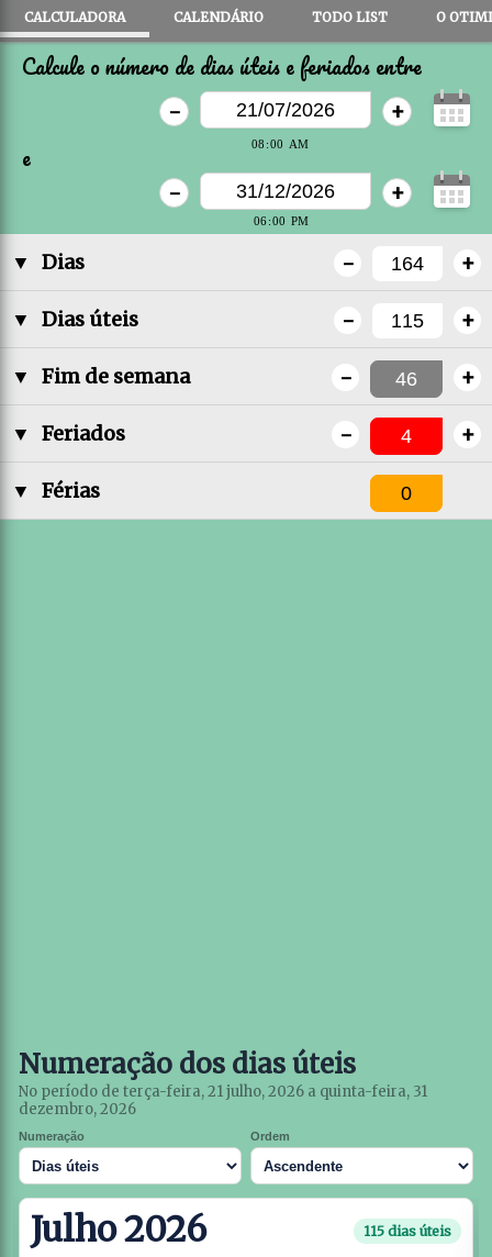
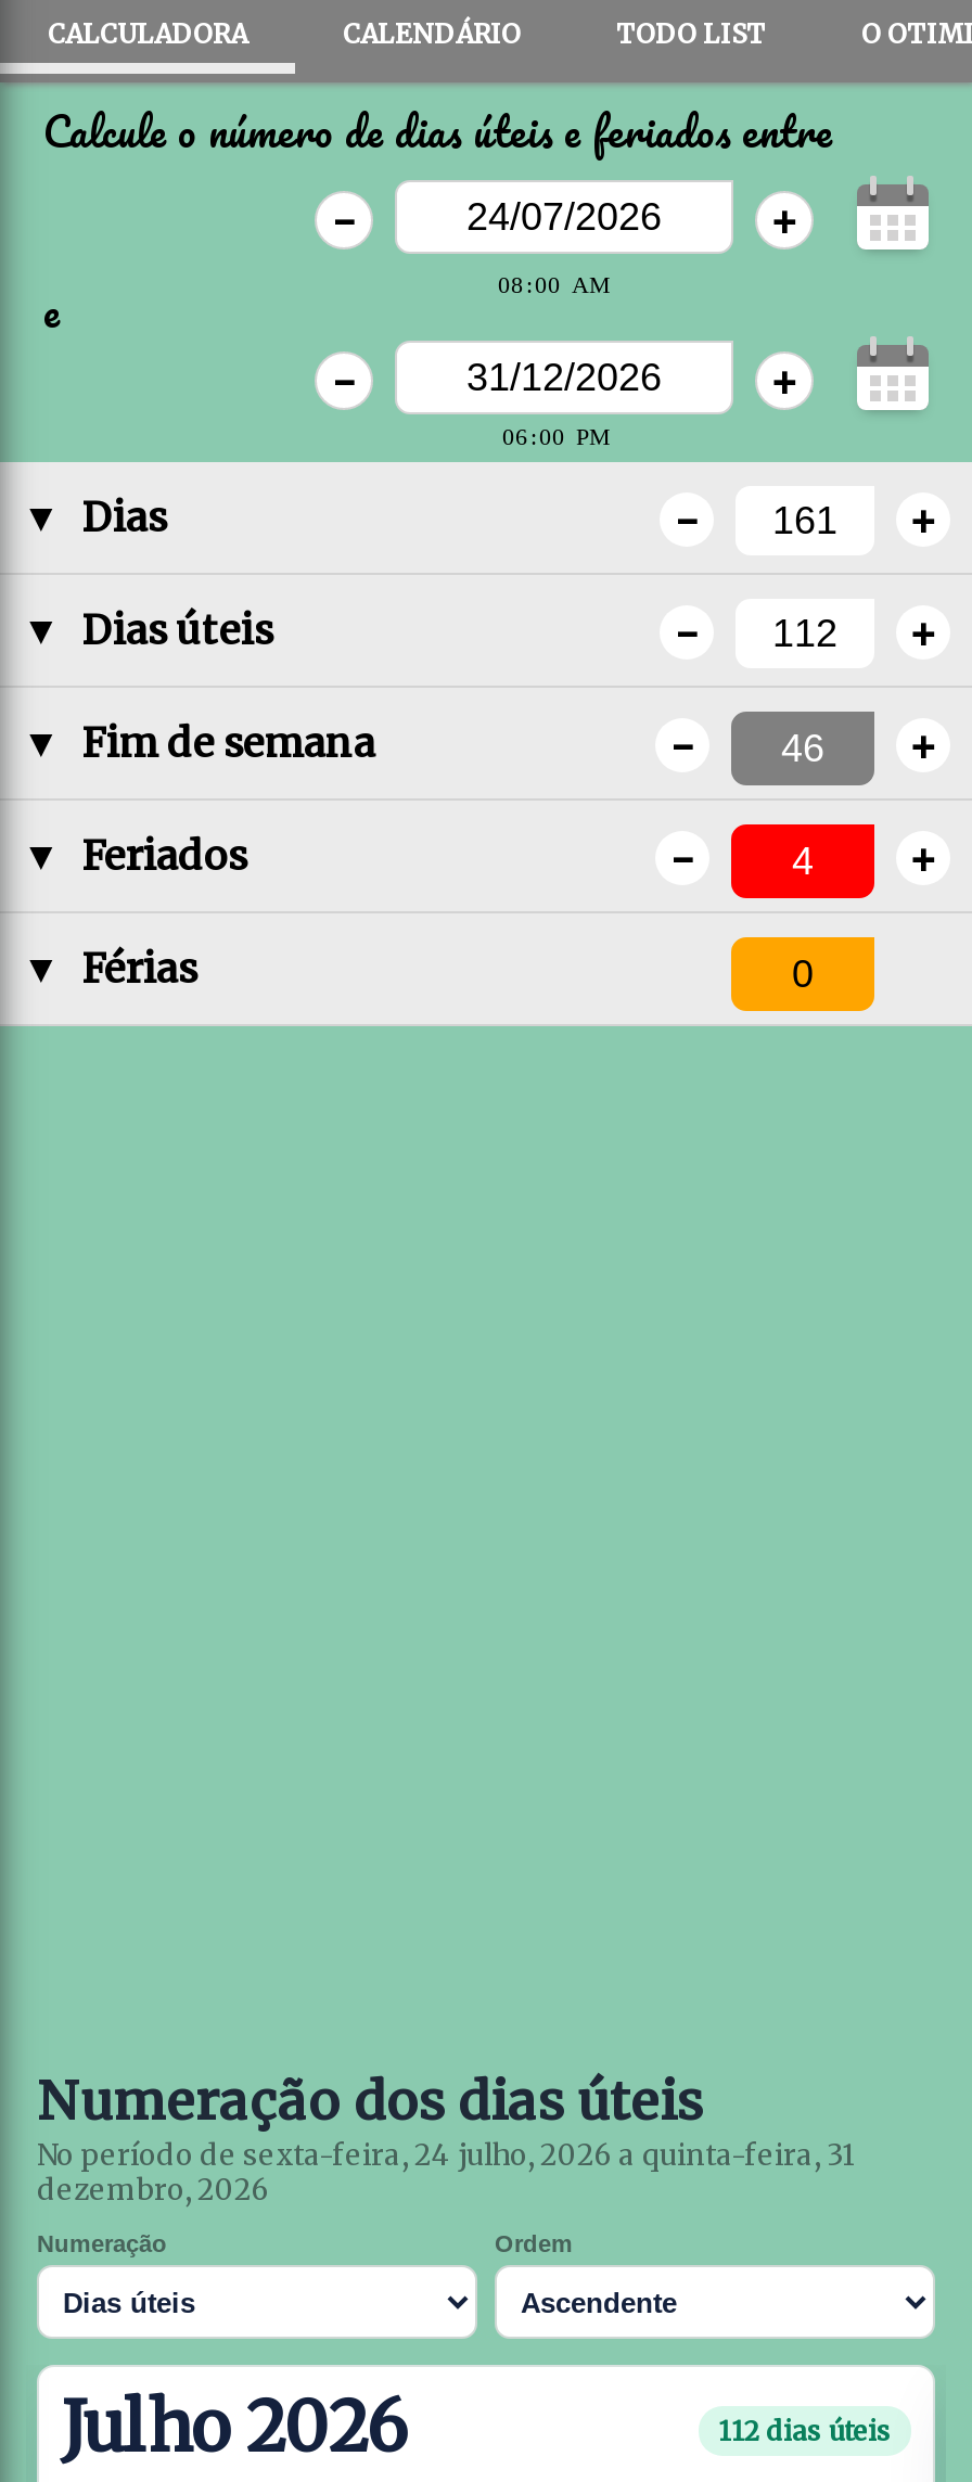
[19,1082,427,1101] No período de terça-feira, 21 julho, 2026 a quinta-feira, 31 -> [37,2137,855,2174] No período de sexta-feira, 24 julho, 2026 a quinta-feira, 31
[364,1222,451,1239] 115 dias úteis -> [718,2414,892,2446] 112 dias úteis

